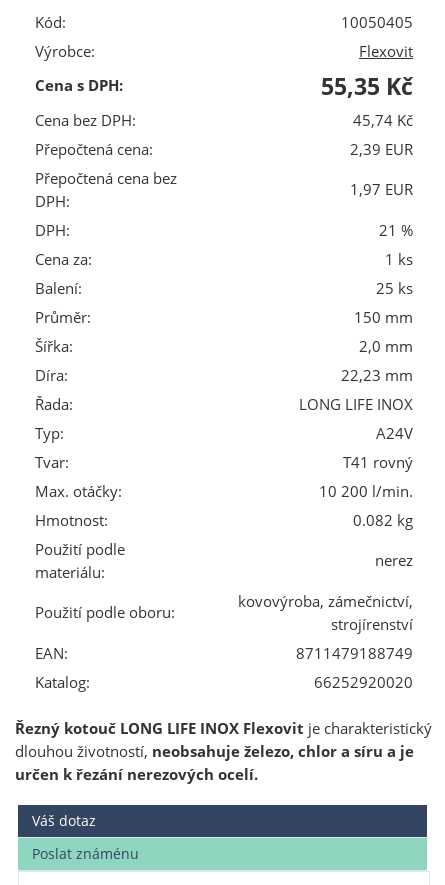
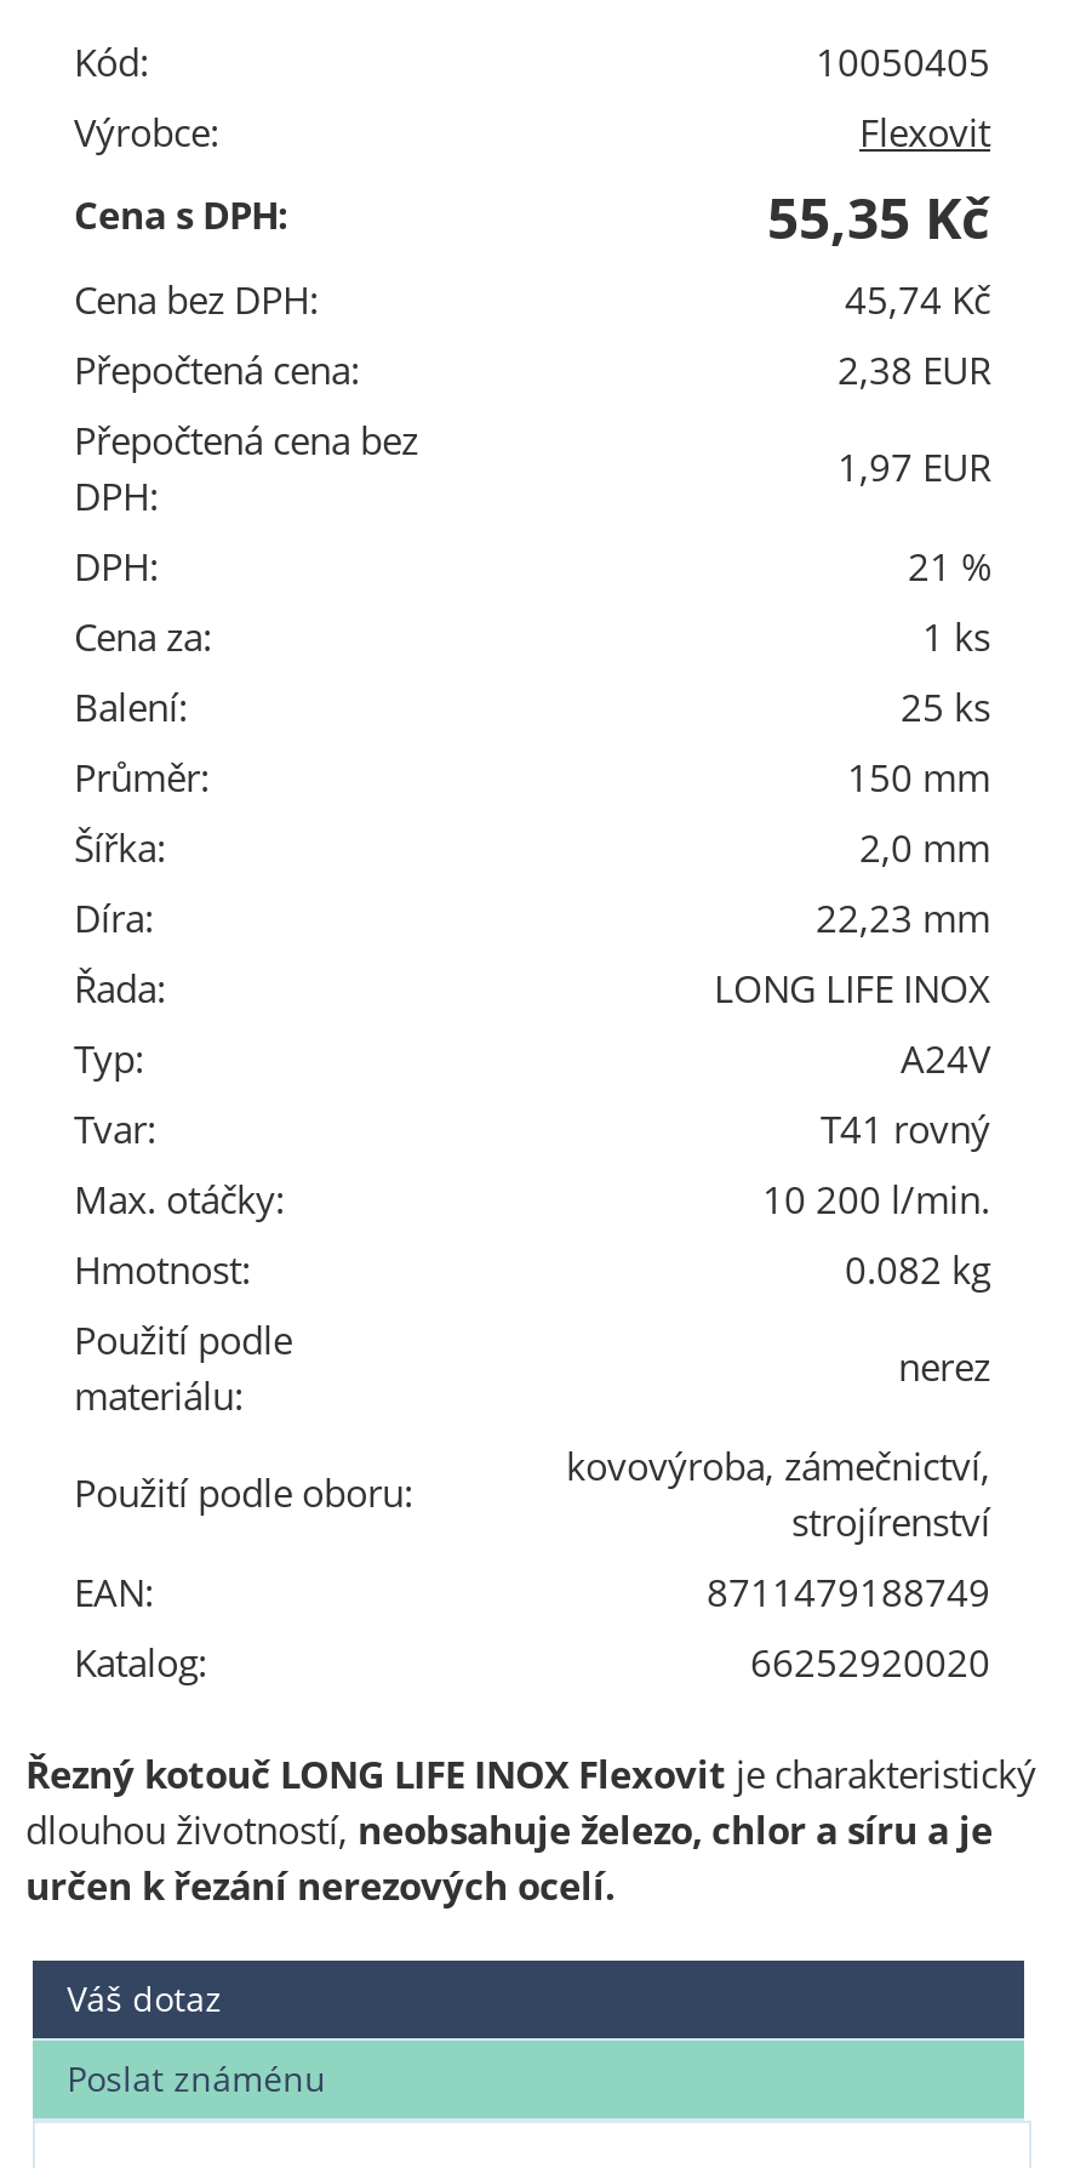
[350,139,413,160] 2,39 EUR -> [838,345,990,396] 2,38 EUR

